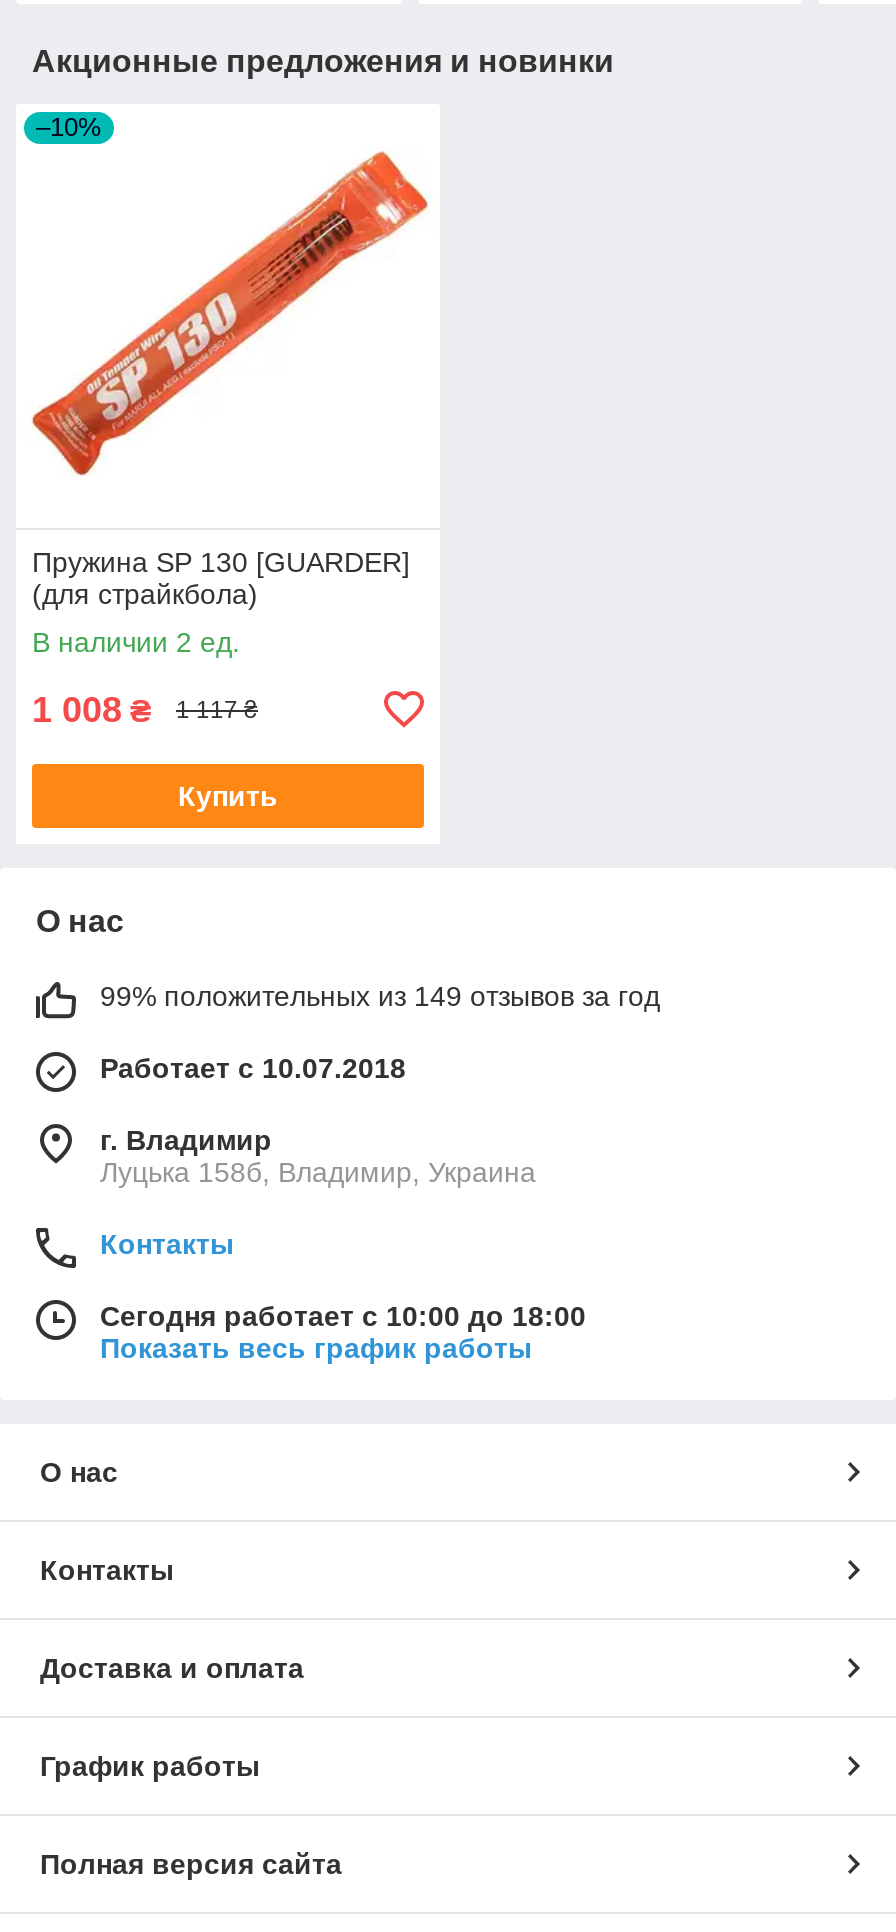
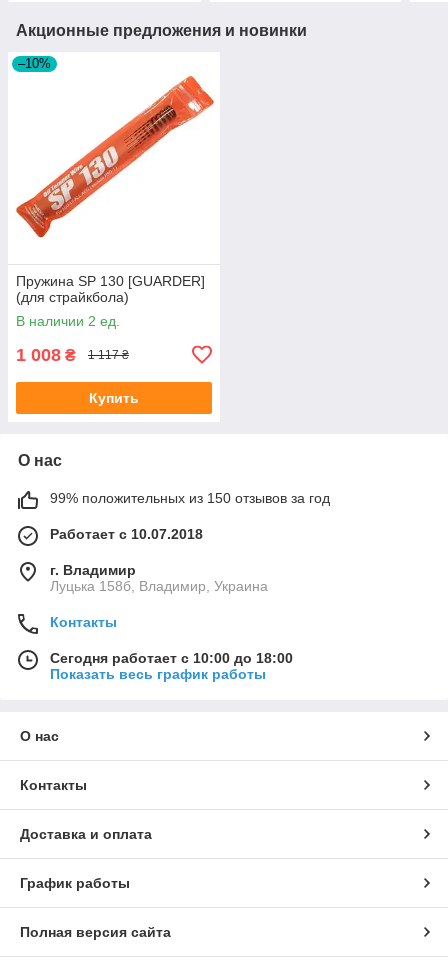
[100,980,660,1012] 99% положительных из 149 отзывов за год -> [50,490,330,506] 99% положительных из 150 отзывов за год

